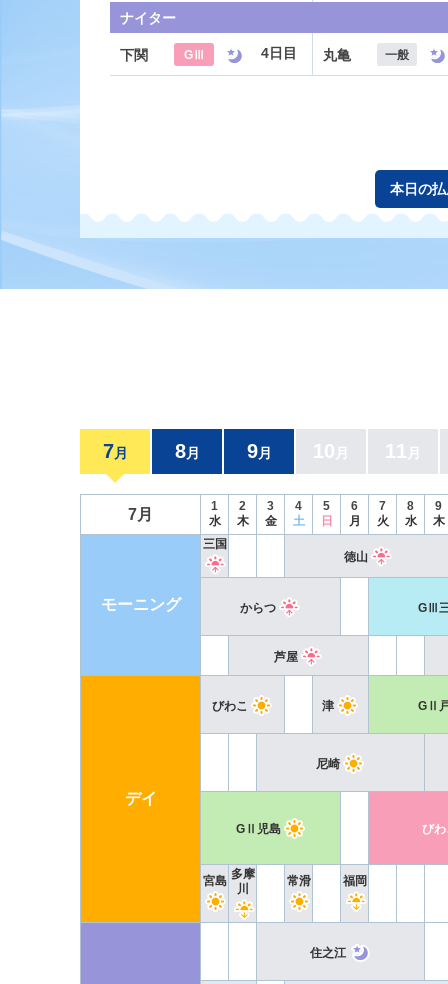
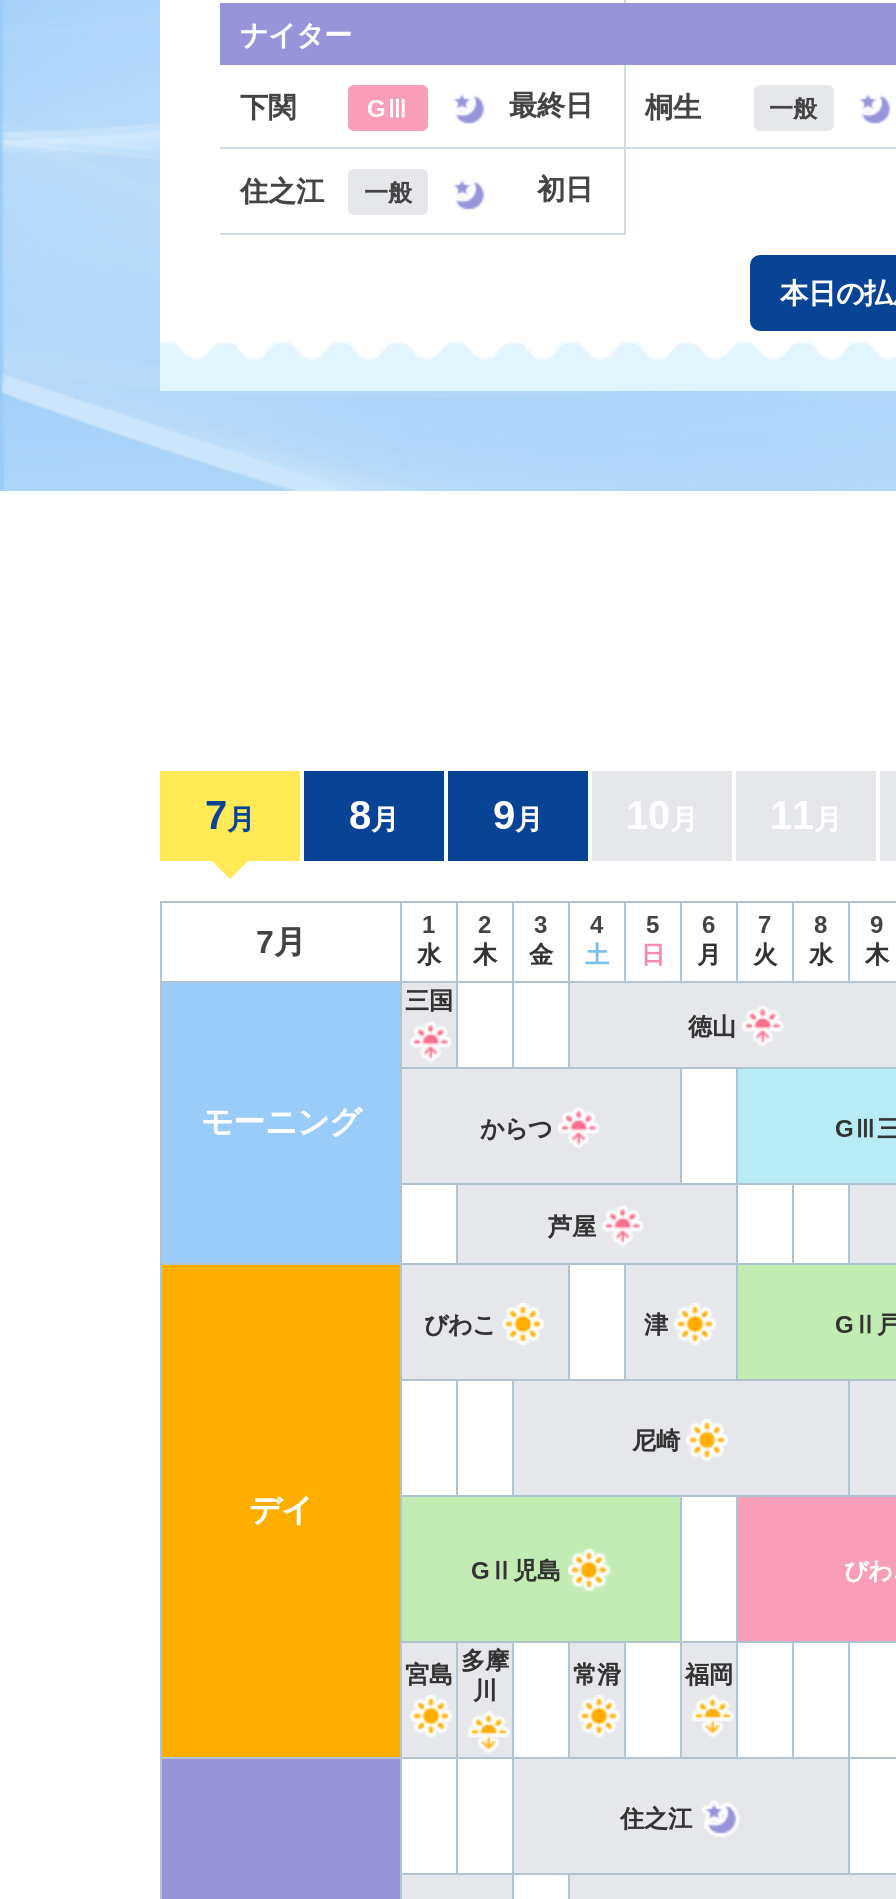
[260,45,350,63] 4日目 | 丸亀 -> [509,89,701,123] 最終日 | 桐生
none -> [240,174,593,208] 住之江 | 一般 | 初日

